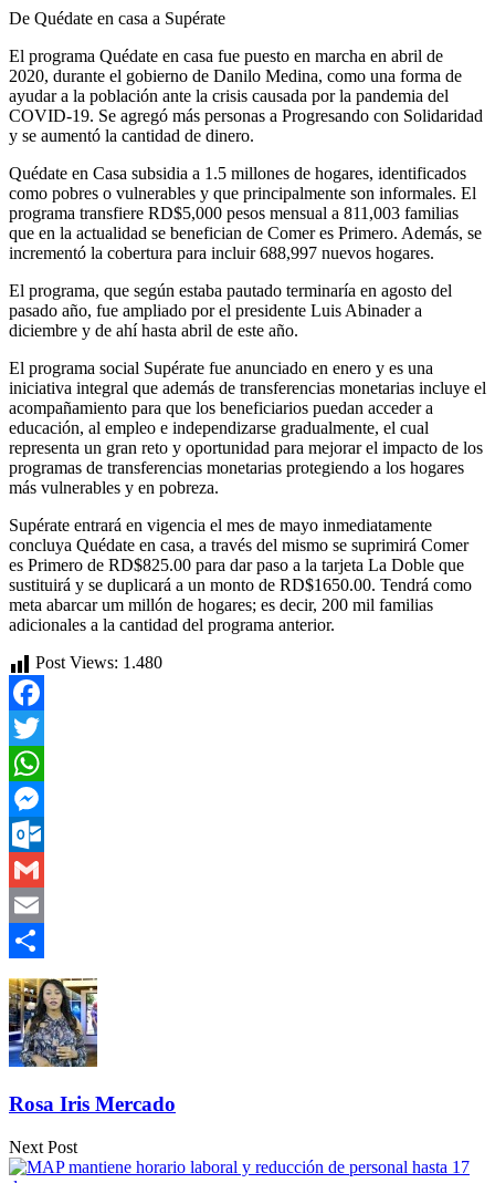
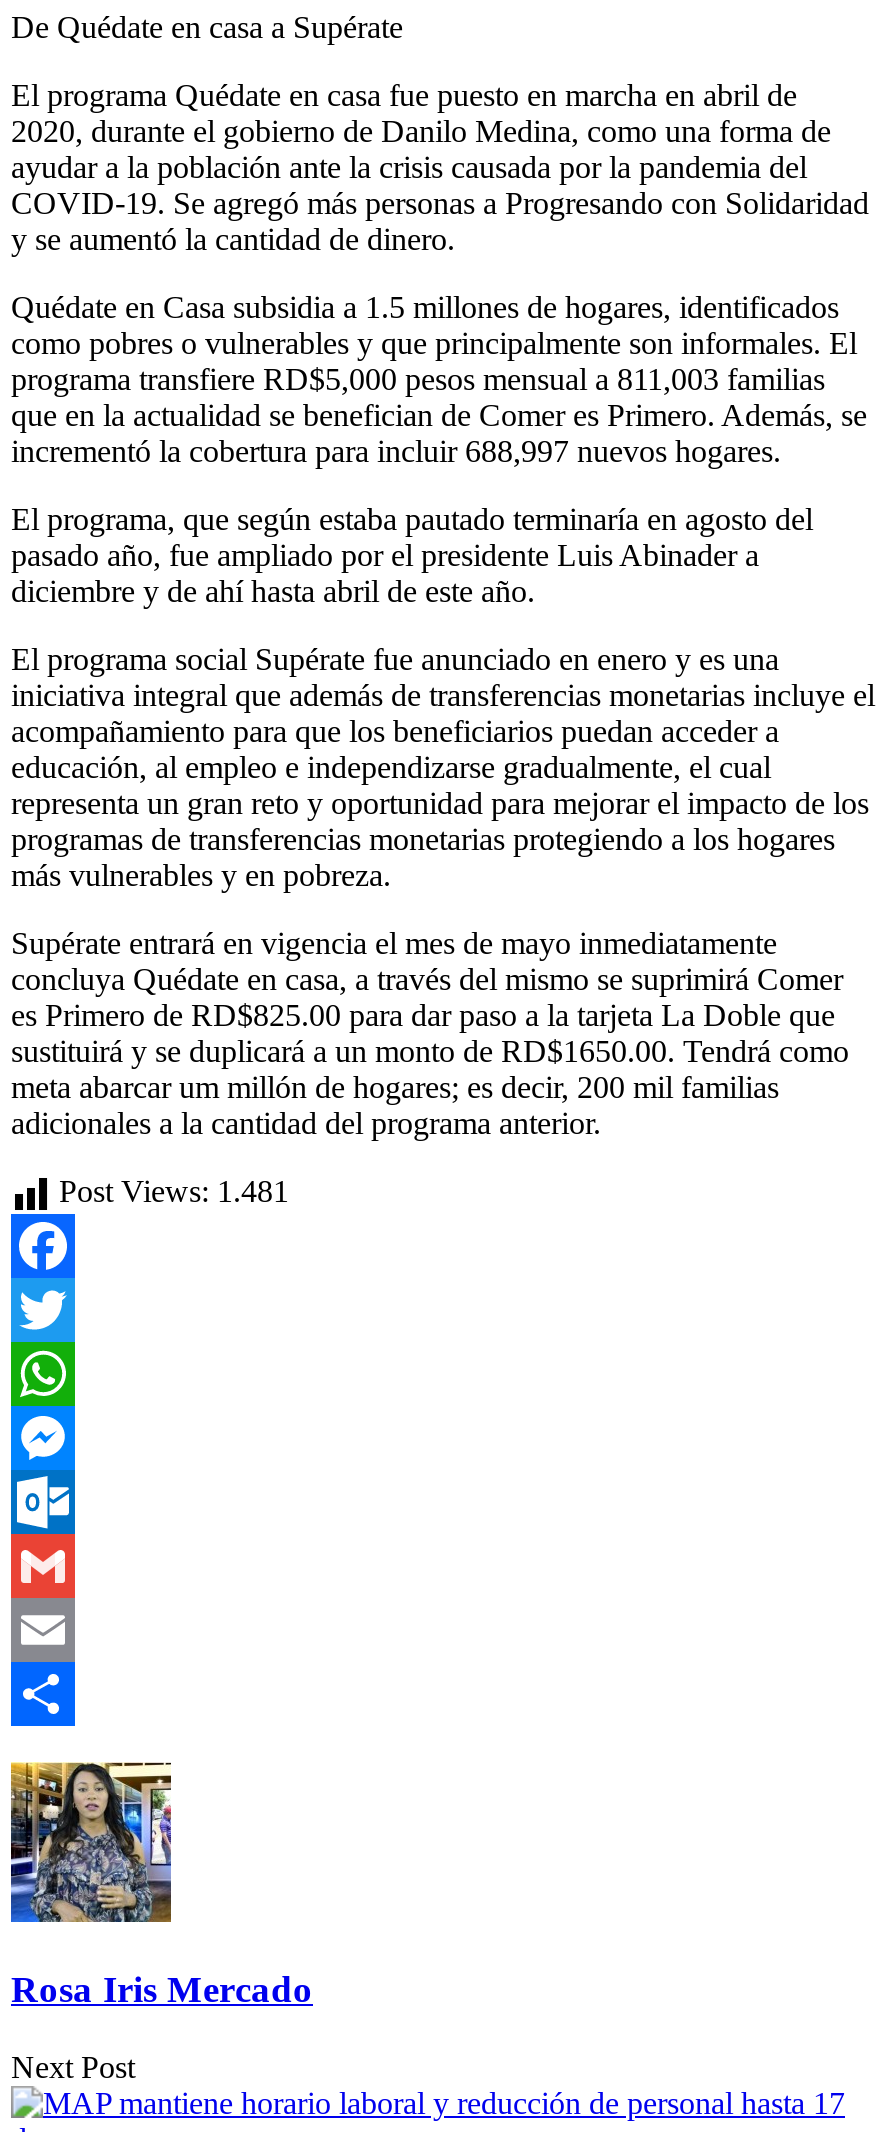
[35,653,162,672] Post Views: 1.480 -> [59,1175,289,1209] Post Views: 1.481

